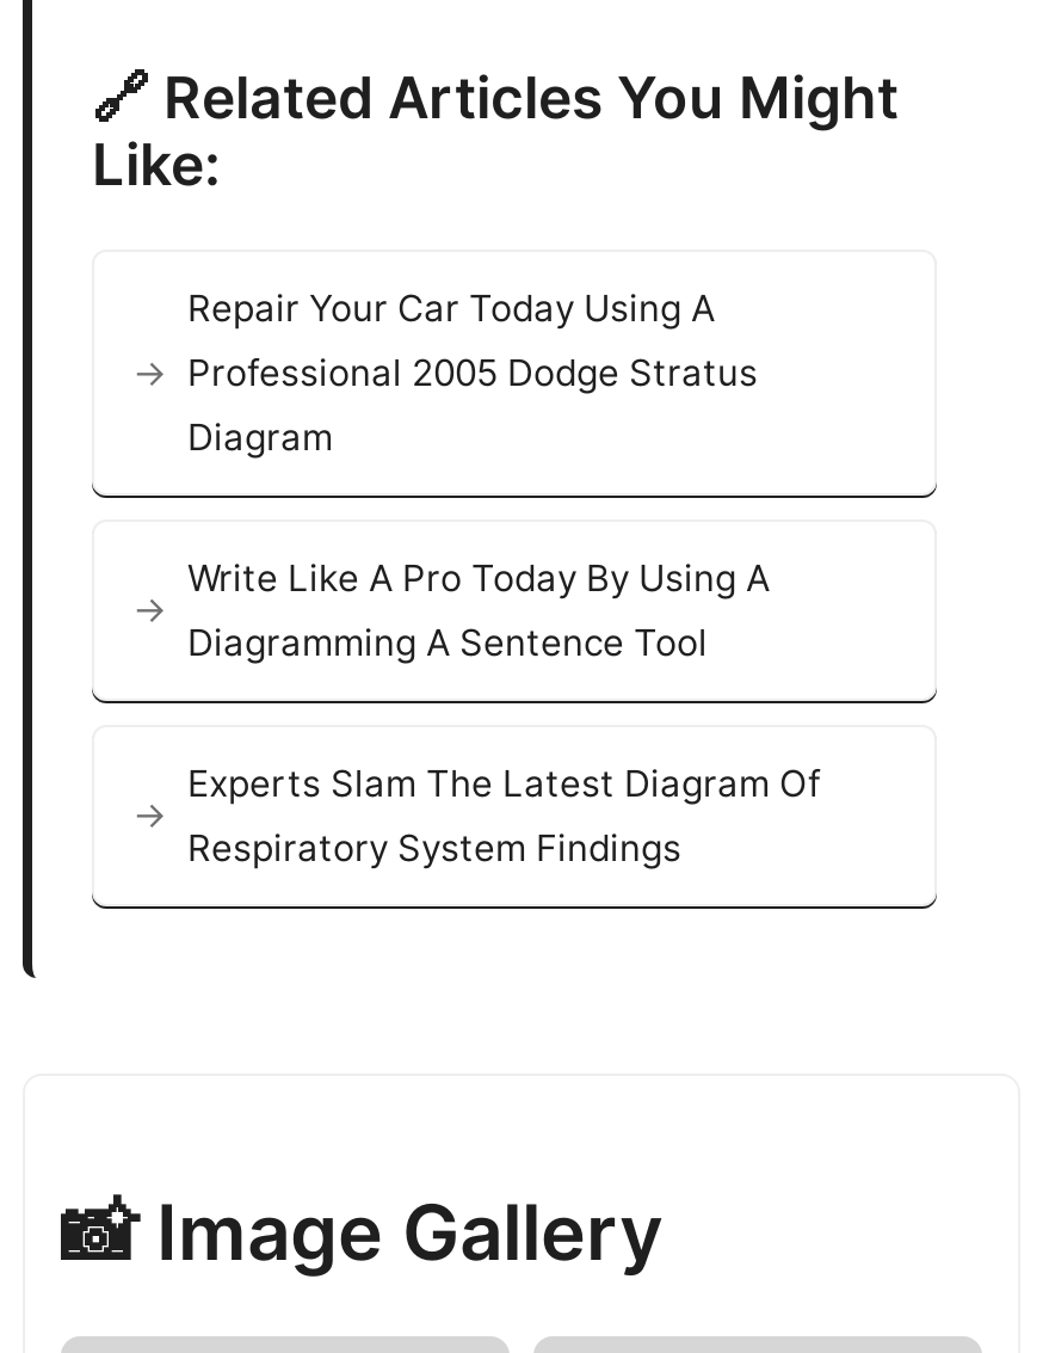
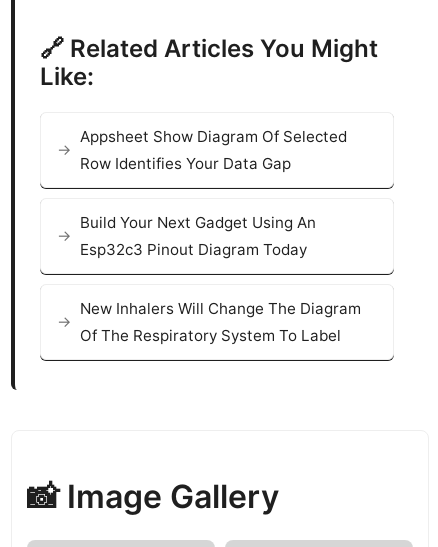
[187,284,758,459] Repair Your Car Today Using A | Professional 2005 Dodge Stratus | Diagram -> [80,127,347,173] Appsheet Show Diagram Of Selected | Row Identifies Your Data Gap
[187,554,770,664] Write Like A Pro Today By Using A | Diagramming A Sentence Tool -> [80,213,316,259] Build Your Next Gadget Using An | Esp32c3 Pinout Diagram Today
[187,760,820,870] Experts Slam The Latest Diagram Of | Respiratory System Findings -> [80,299,361,345] New Inhalers Will Change The Diagram | Of The Respiratory System To Label

